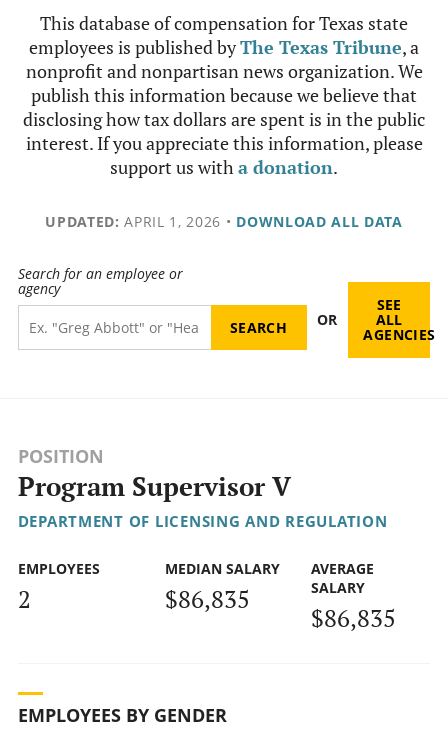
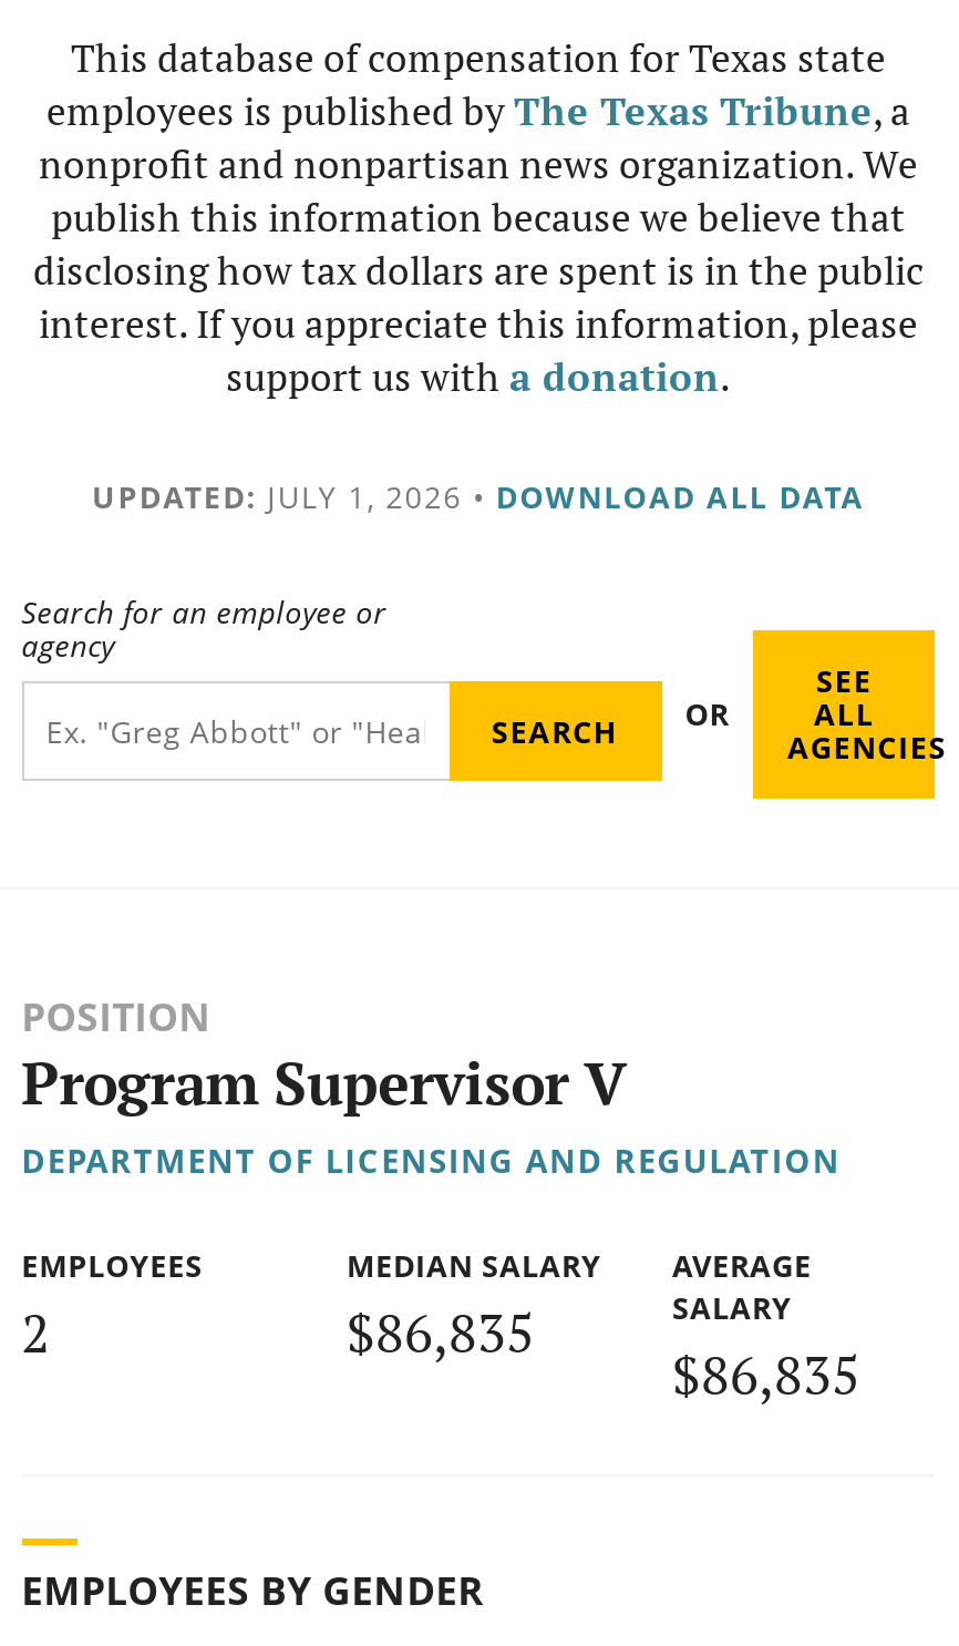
[45,212,403,231] UPDATED: APRIL 1, 2026 • DOWNLOAD ALL DATA -> [92,475,865,517] UPDATED: JULY 1, 2026 • DOWNLOAD ALL DATA

